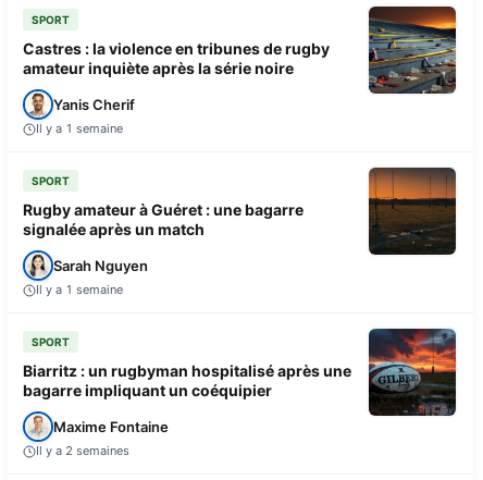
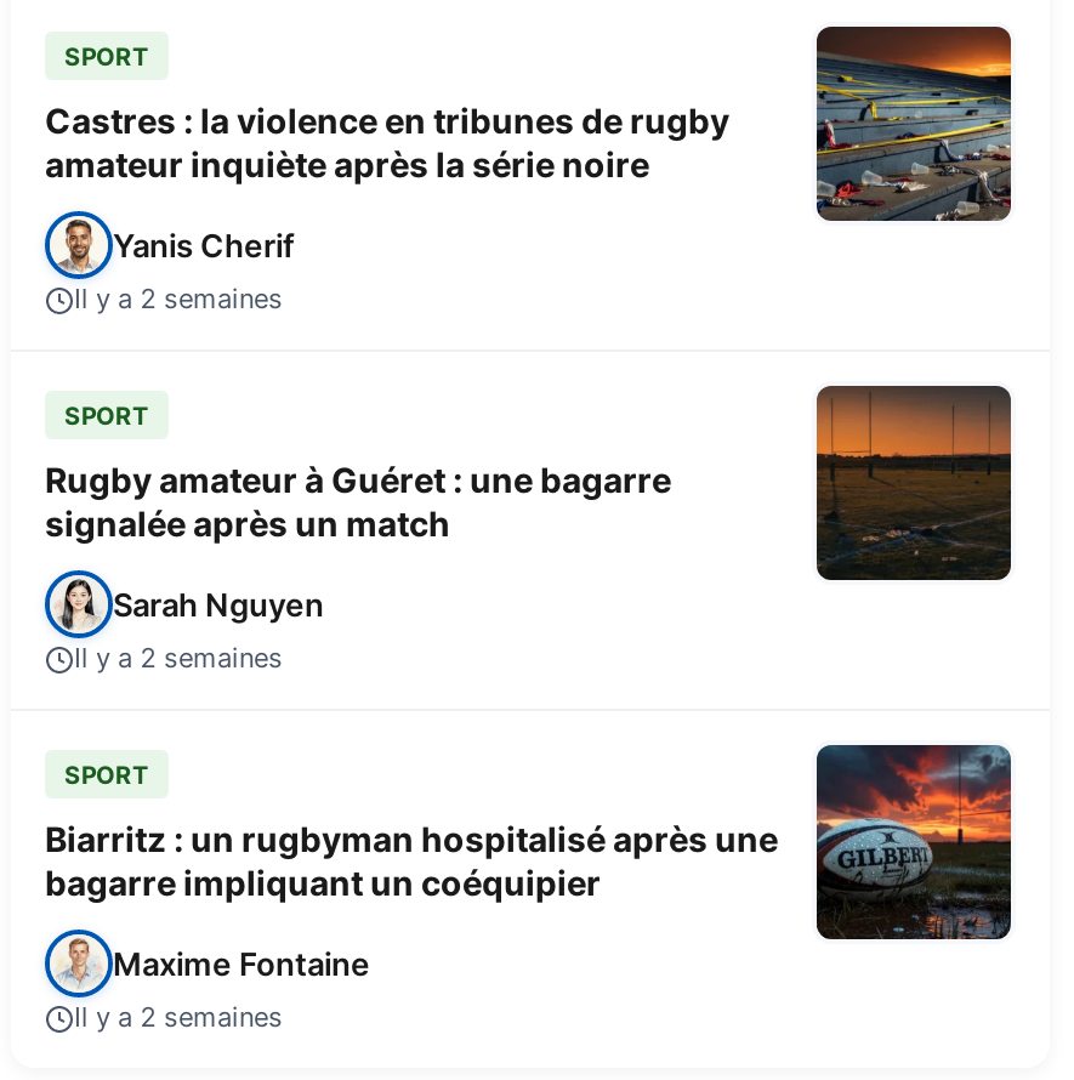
[36,121,123,136] Il y a 1 semaine -> [74,282,283,316] Il y a 2 semaines
[36,282,123,297] Il y a 1 semaine -> [74,641,283,675] Il y a 2 semaines

